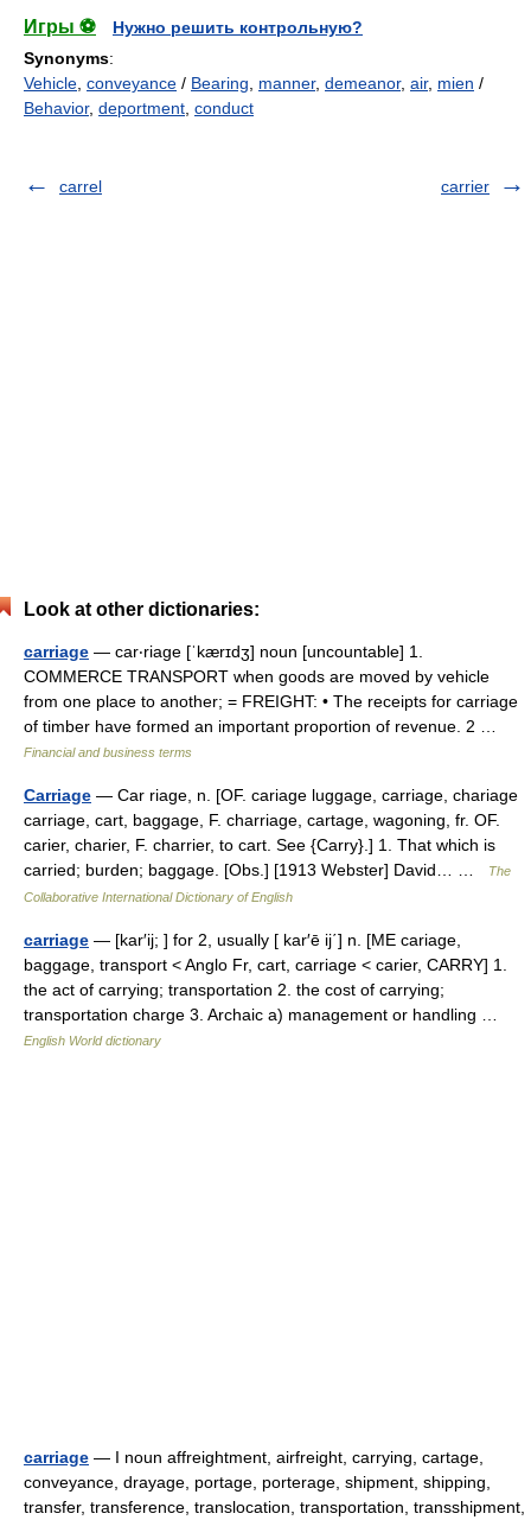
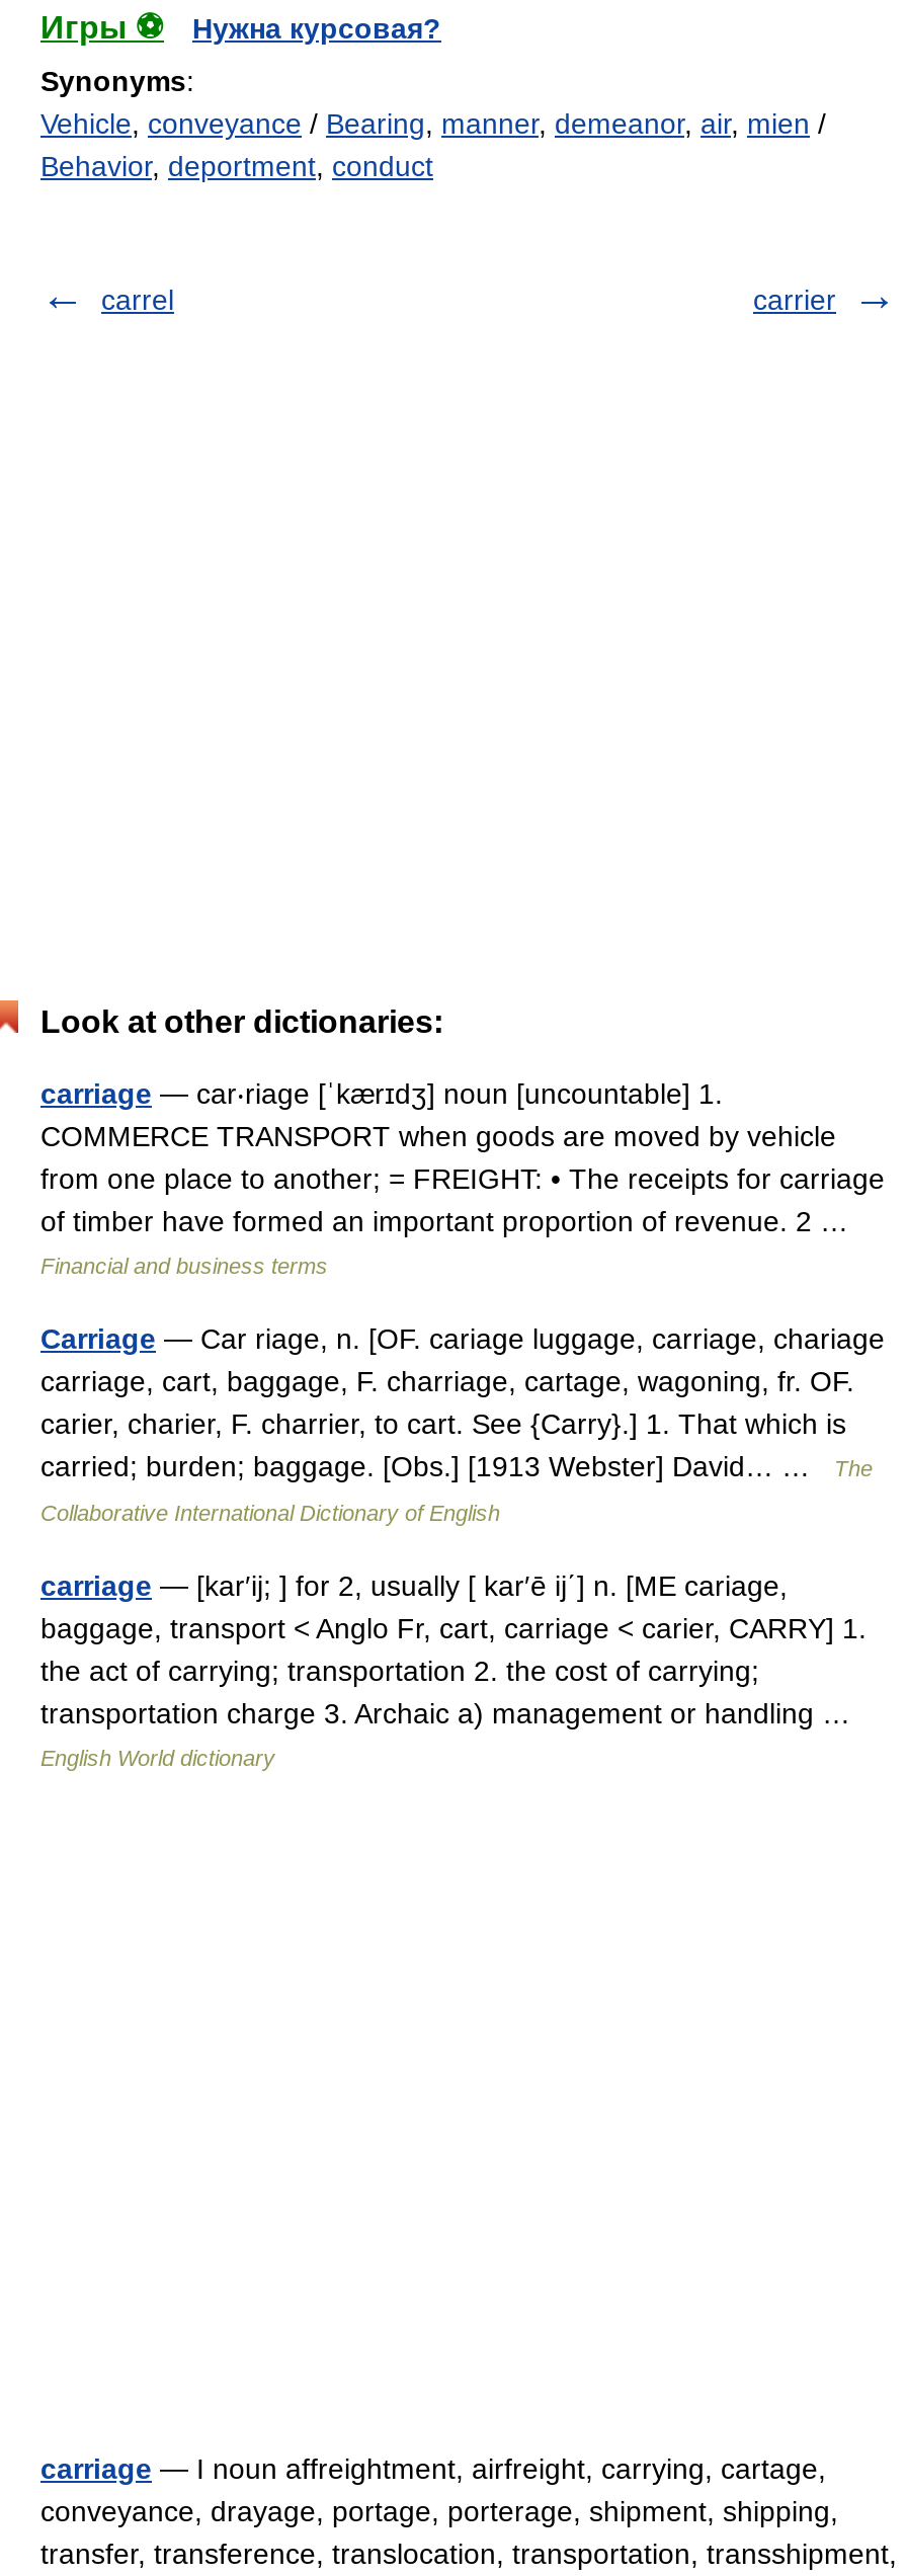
[113,18,363,37] Нужно решить контрольную? -> [192,12,441,45] Нужна курсовая?

